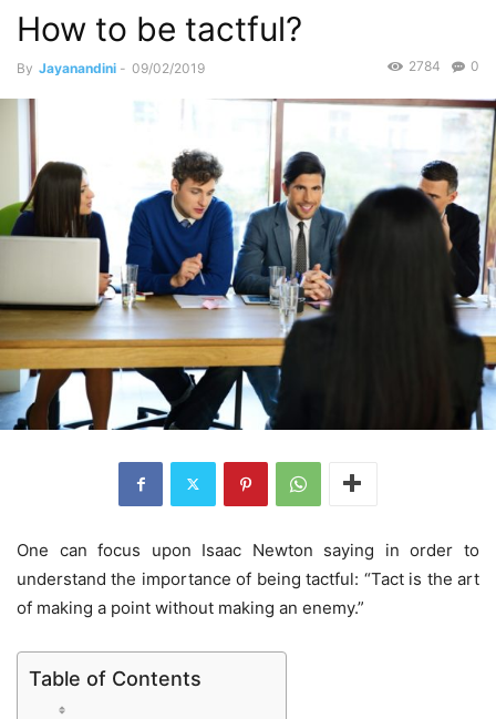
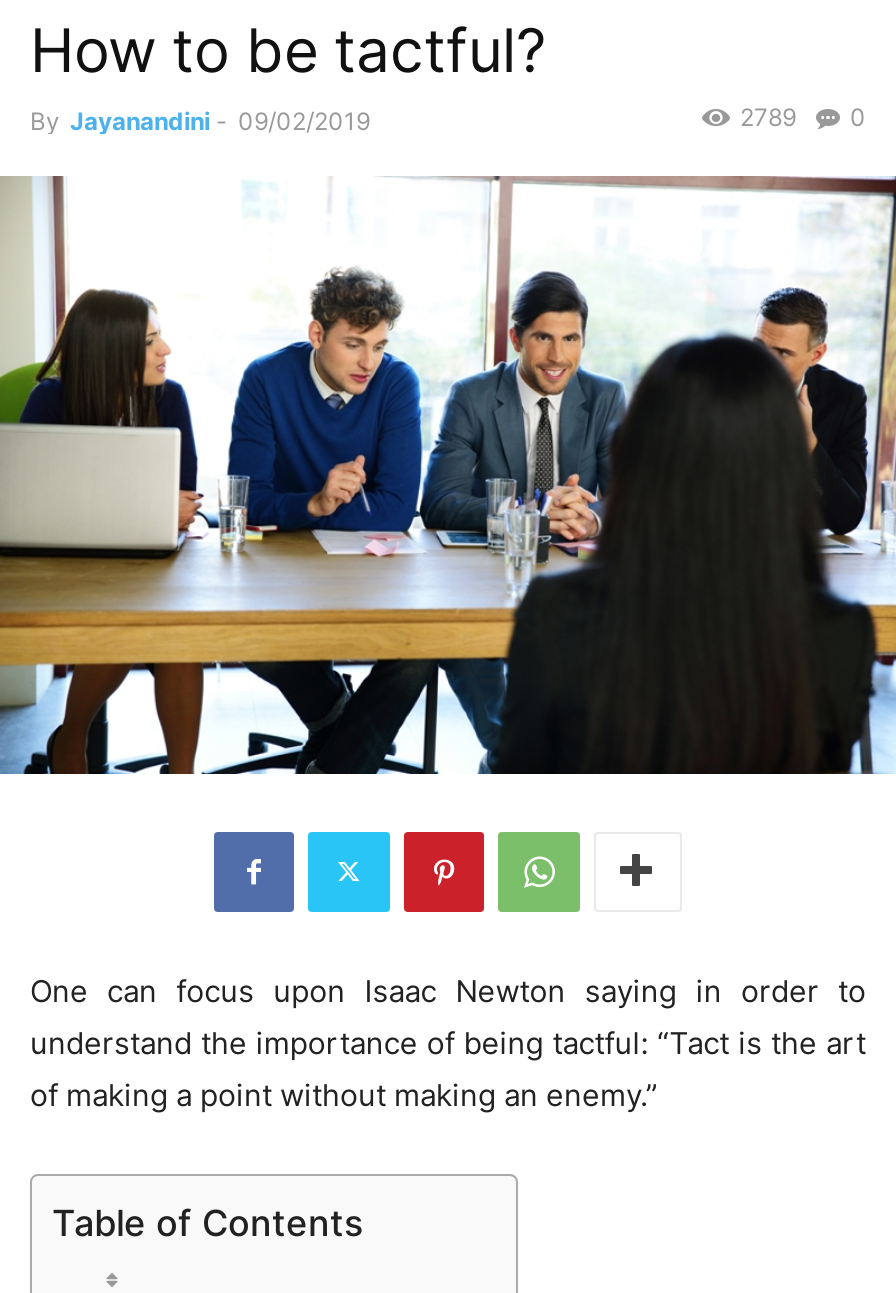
[409,58,479,74] 2784 0 -> [740,102,866,132] 2789 0

